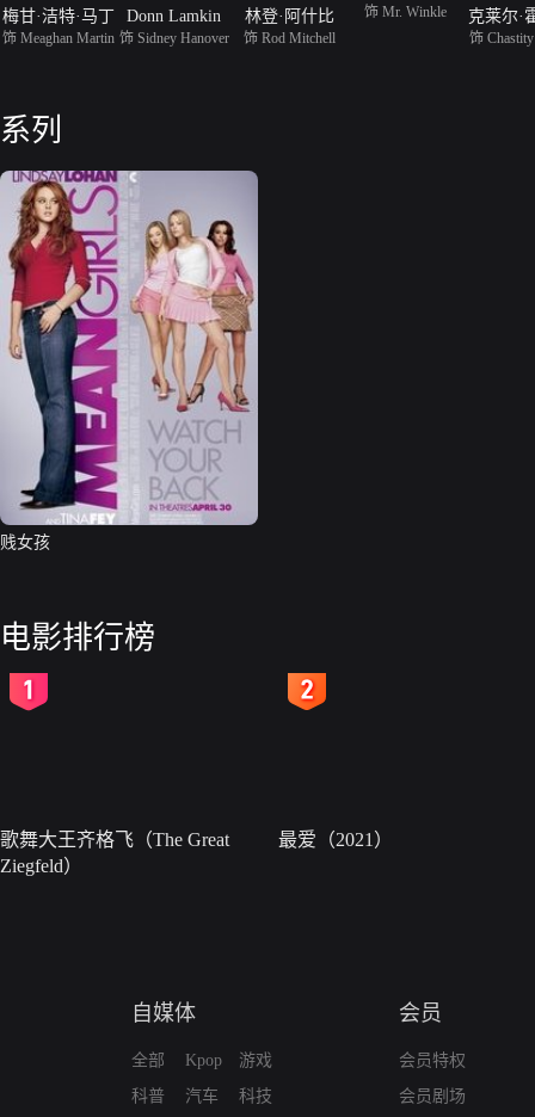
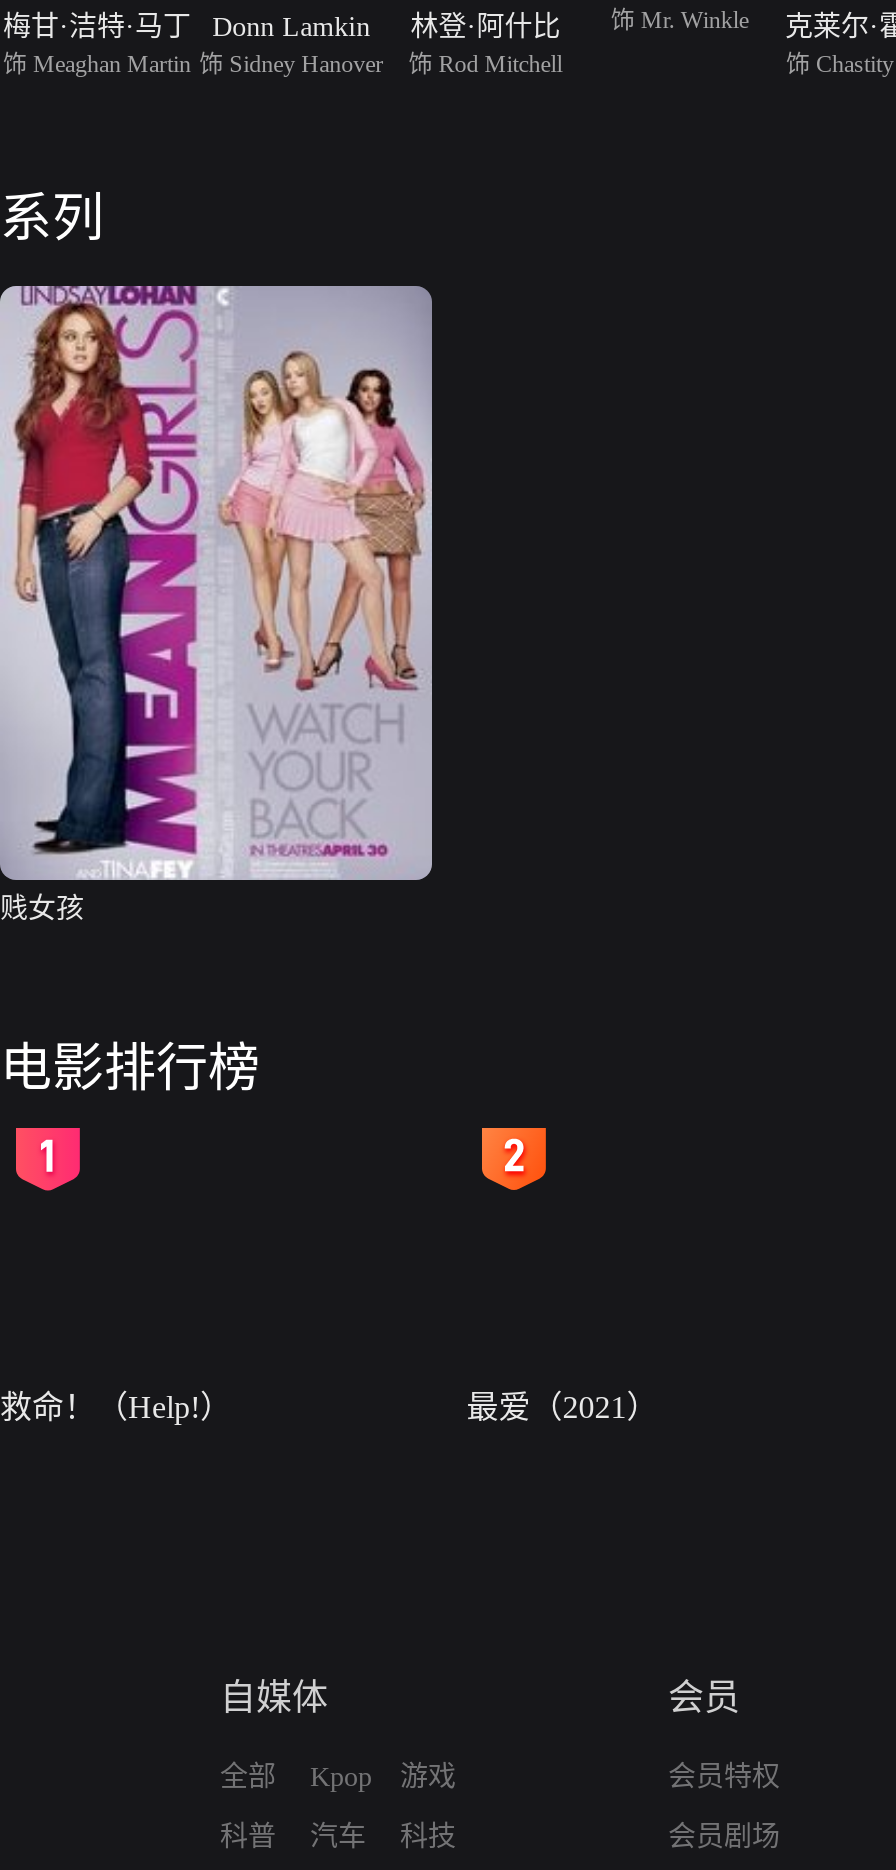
[0,829,229,875] 歌舞大王齐格飞（The Great | Ziegfeld） -> [0,1389,232,1423] 救命！（Help!）

